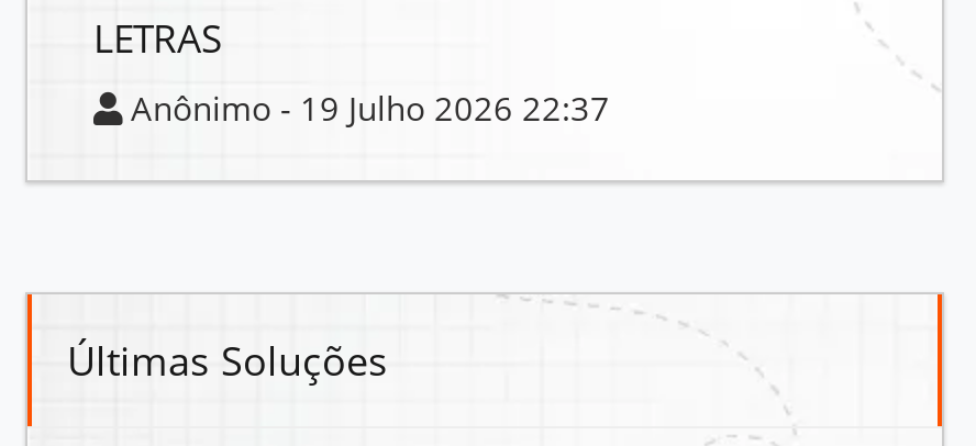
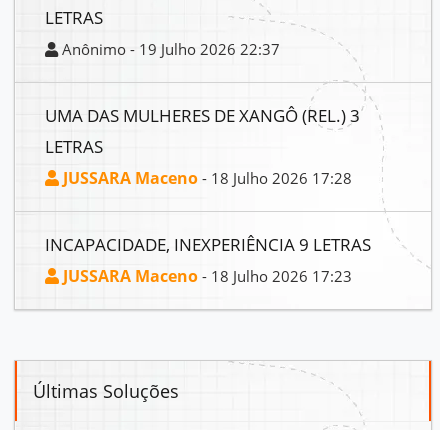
none -> [45,103,371,287] UMA DAS MULHERES DE XANGÔ (REL.) 3 | LETRAS | JUSSARA Maceno - 18 Julho 2026 17:28 | INCAPACIDADE, INEXPERIÊNCIA 9 LETRAS | JUSSARA Maceno - 18 Julho 2026 17:23

